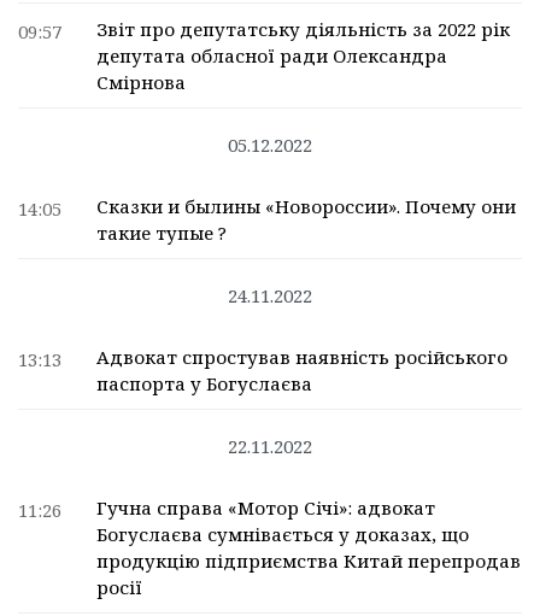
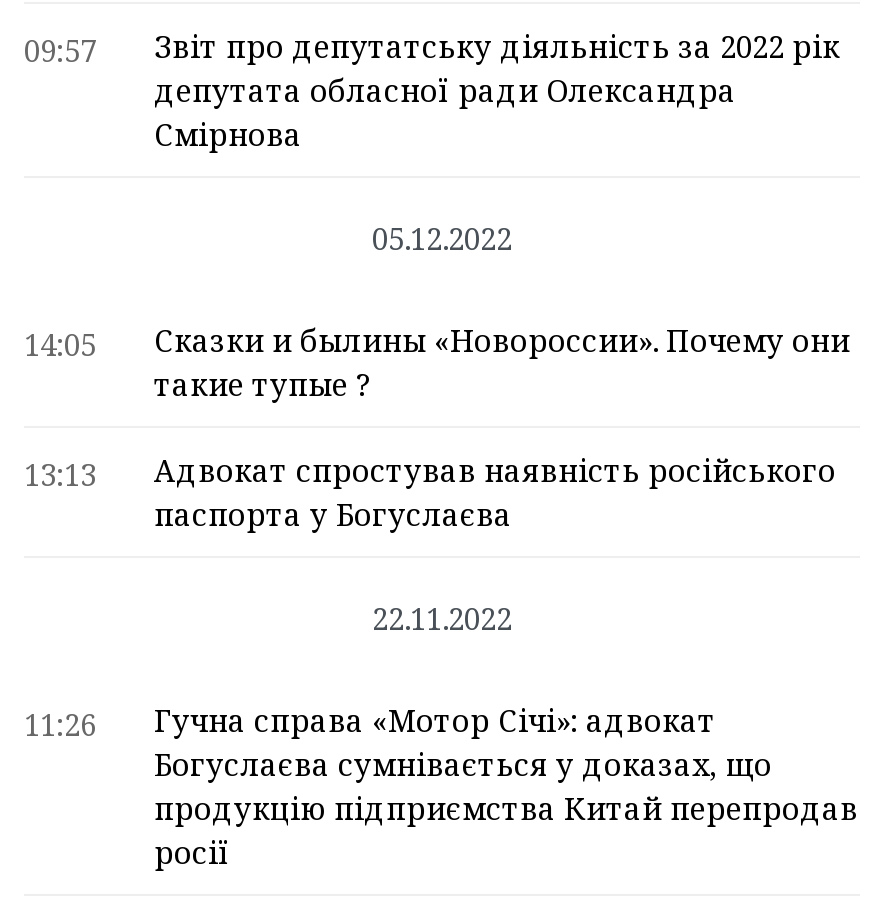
[228,283,312,307] 24.11.2022 -> none

